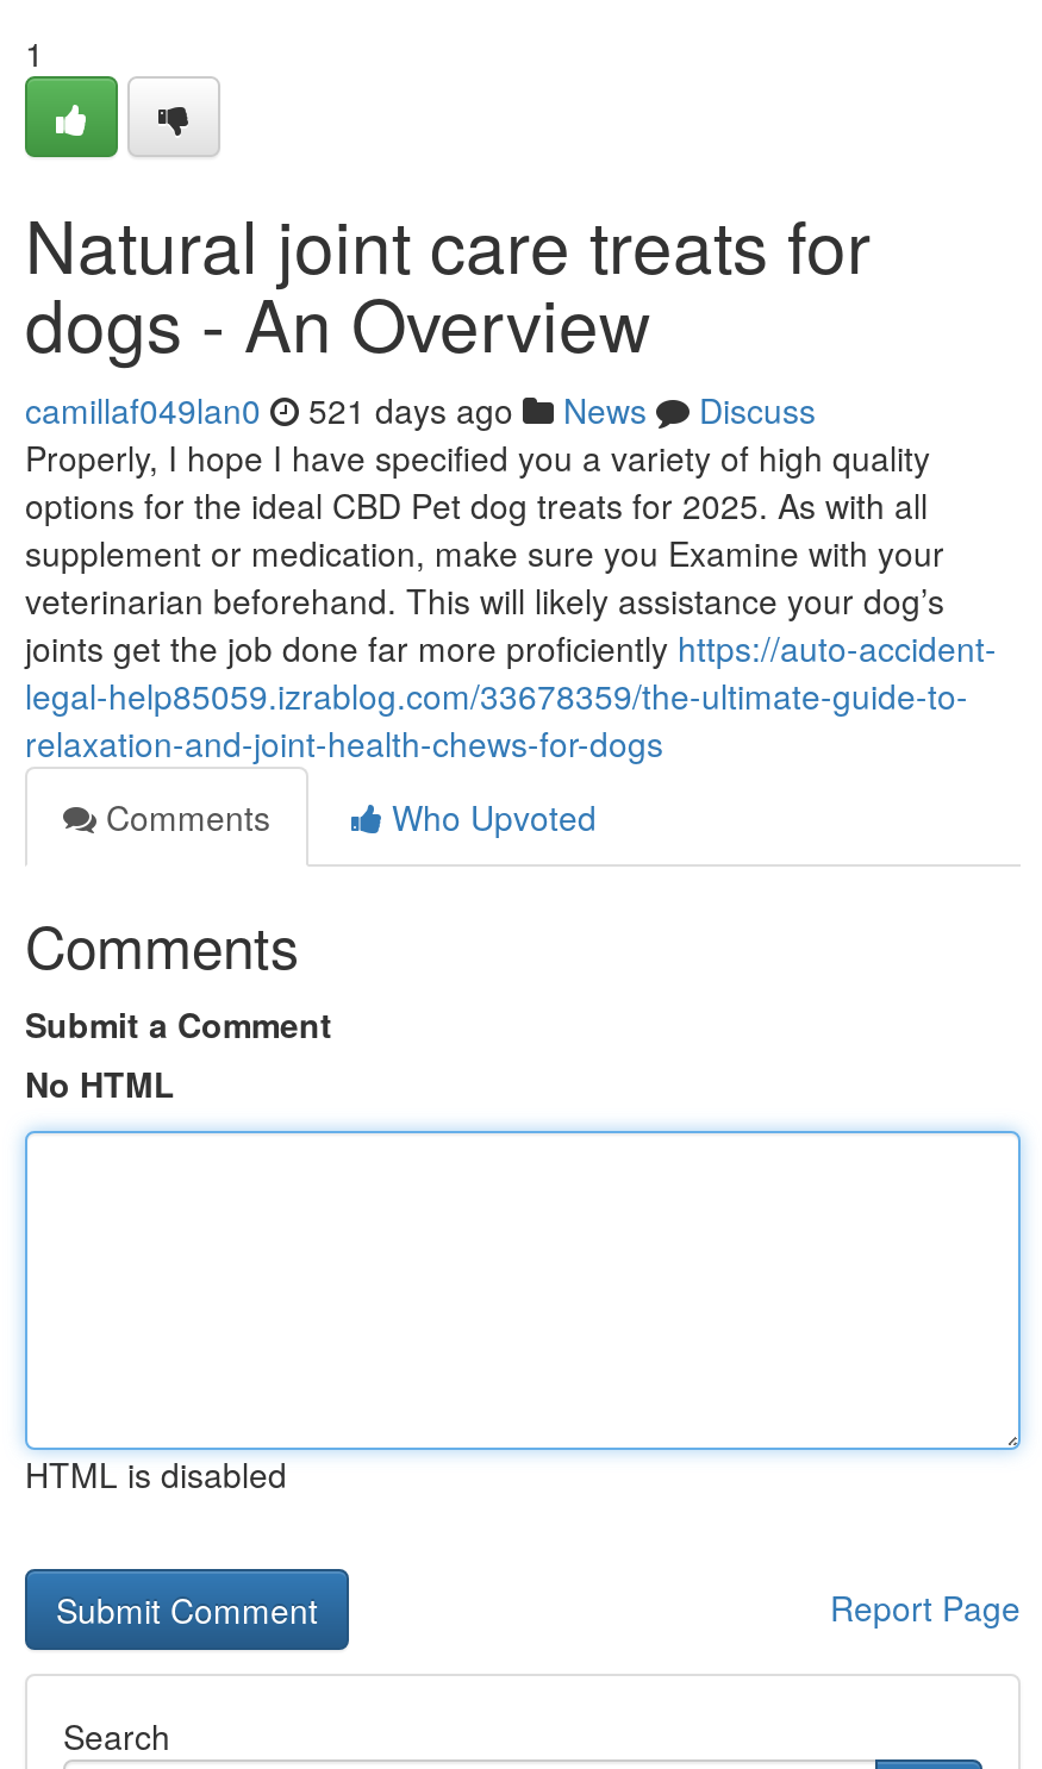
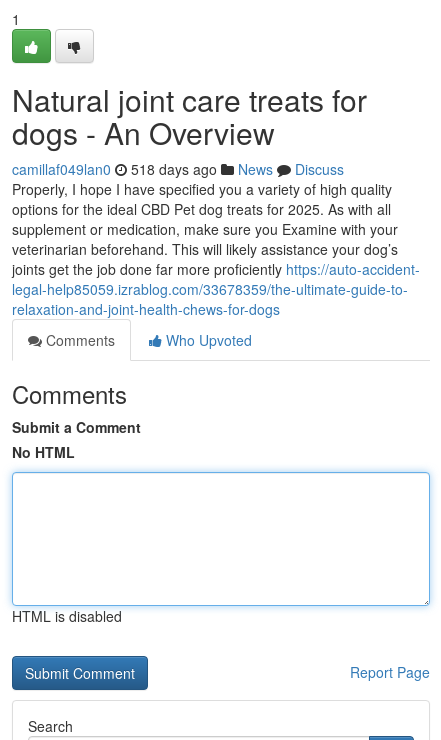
[25,386,816,433] camillaf049lan0 521 days ago News Discuss -> [12,159,344,179] camillaf049lan0 518 days ago News Discuss

